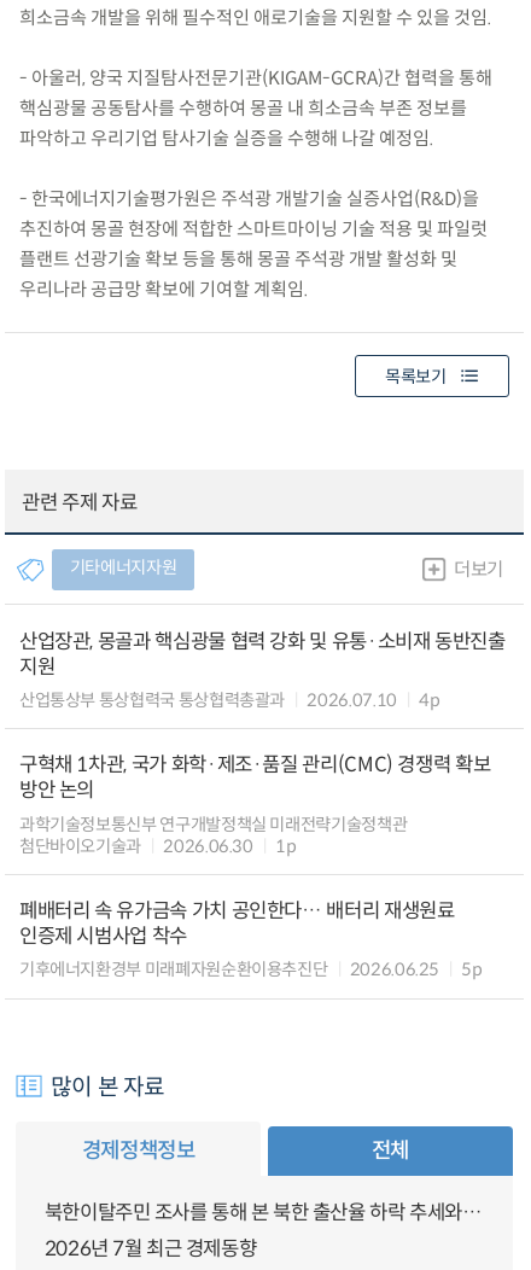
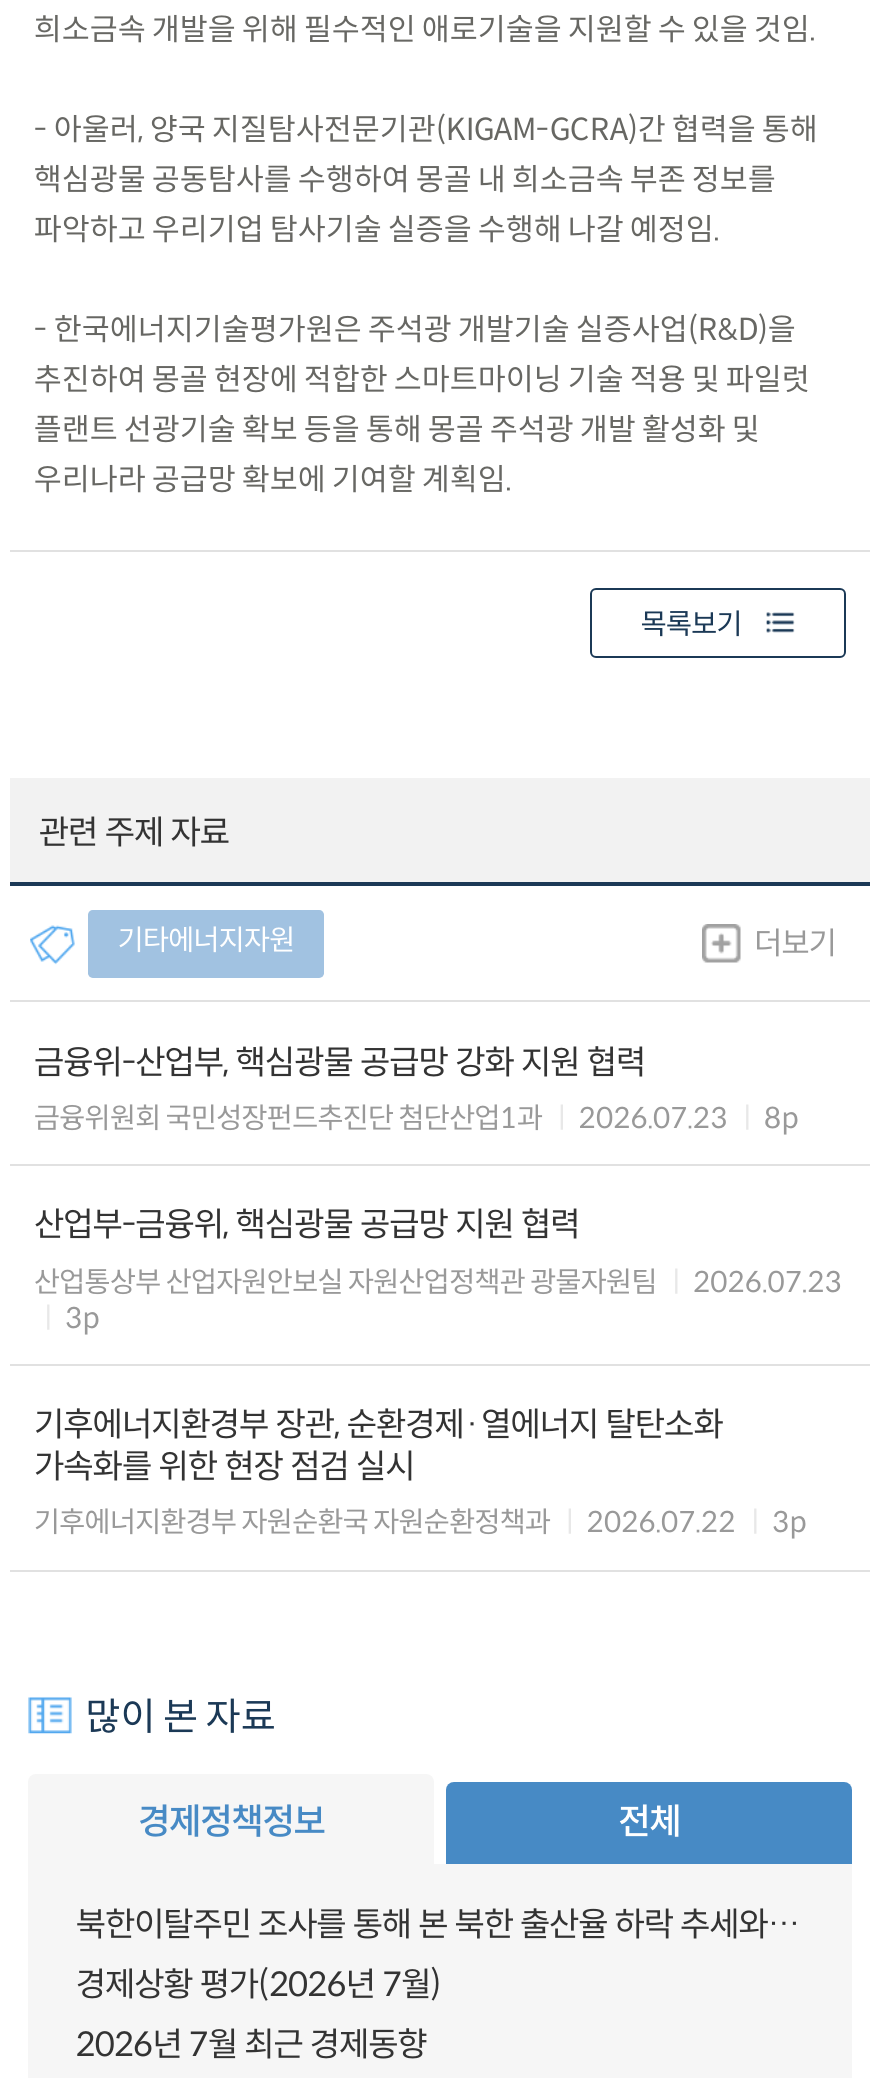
[19,628,505,711] 산업장관, 몽골과 핵심광물 협력 강화 및 유통·소비재 동반진출 | 지원 | 산업통상부 통상협력국 통상협력총괄과 | 2026.07.10 | 4p -> [34,1041,799,1136] 금융위-산업부, 핵심광물 공급망 강화 지원 협력 | 금융위원회 국민성장펀드추진단 첨단산업1과 | 2026.07.23 | 8p
[19,752,490,857] 구혁채 1차관, 국가 화학·제조·품질 관리(CMC) 경쟁력 확보 | 방안 논의 | 과학기술정보통신부 연구개발정책실 미래전략기술정책관 | 첨단바이오기술과 | 2026.06.30 | 1p -> [34,1205,842,1335] 산업부-금융위, 핵심광물 공급망 지원 협력 | 산업통상부 산업자원안보실 자원산업정책관 광물자원팀 | 2026.07.23 | 3p
[19,898,482,981] 폐배터리 속 유가금속 가치 공인한다… 배터리 재생원료 | 인증제 시범사업 착수 | 기후에너지환경부 미래폐자원순환이용추진단 | 2026.06.25 | 5p -> [34,1404,807,1541] 기후에너지환경부 장관, 순환경제·열에너지 탈탄소화 | 가속화를 위한 현장 점검 실시 | 기후에너지환경부 자원순환국 자원순환정책과 | 2026.07.22 | 3p
moved [50,1071,409,1164] -> [85,1691,680,1844]: 많이 본 자료 | 경제정책정보 | 전체
none -> [76,1964,441,2006] 경제상황 평가(2026년 7월)

